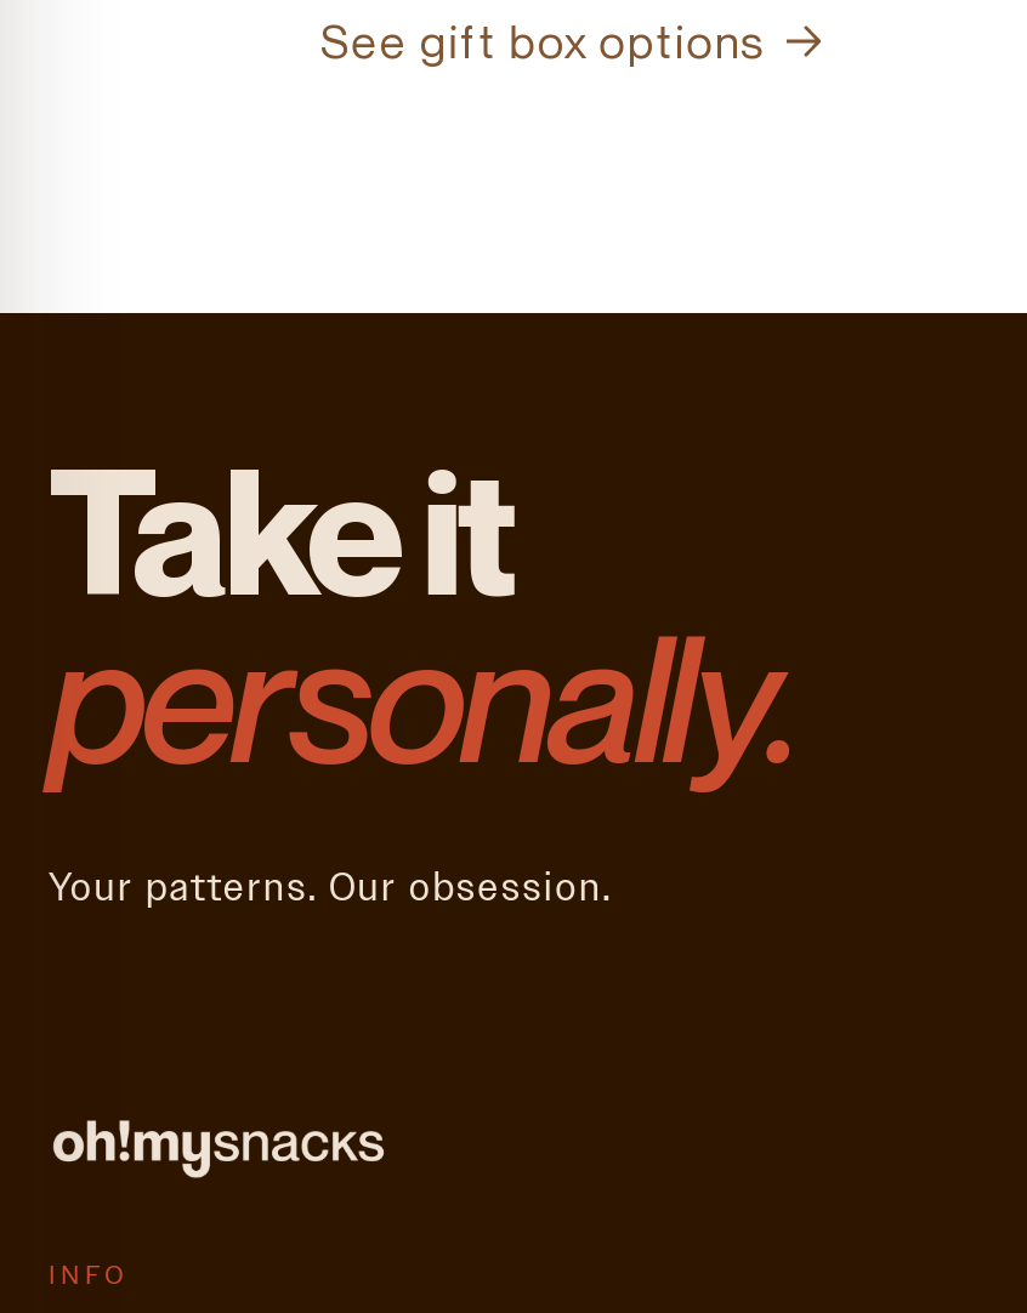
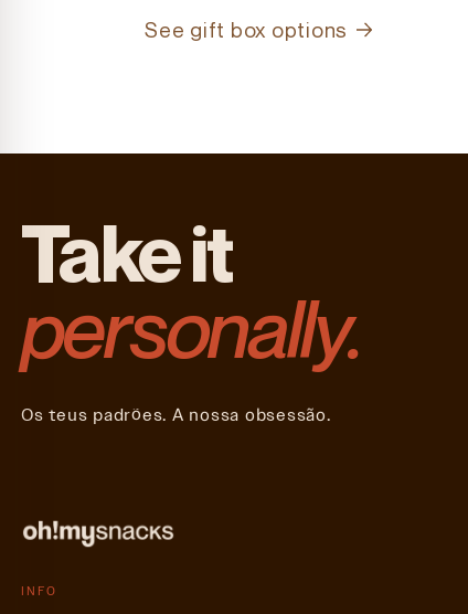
[49,862,611,915] Your patterns. Our obsession. -> [21,403,331,427] Os teus padrões. A nossa obsessão.

